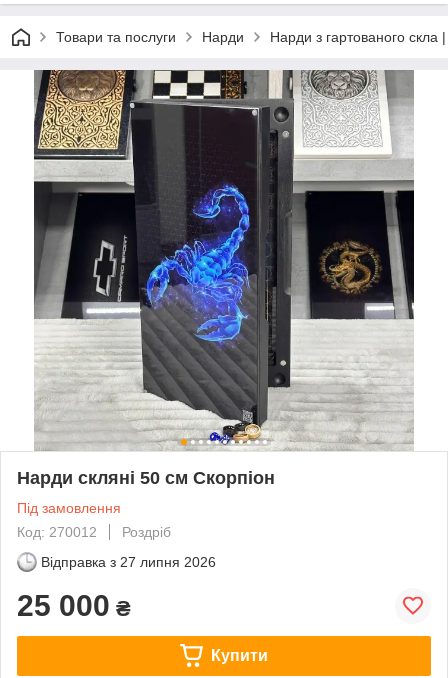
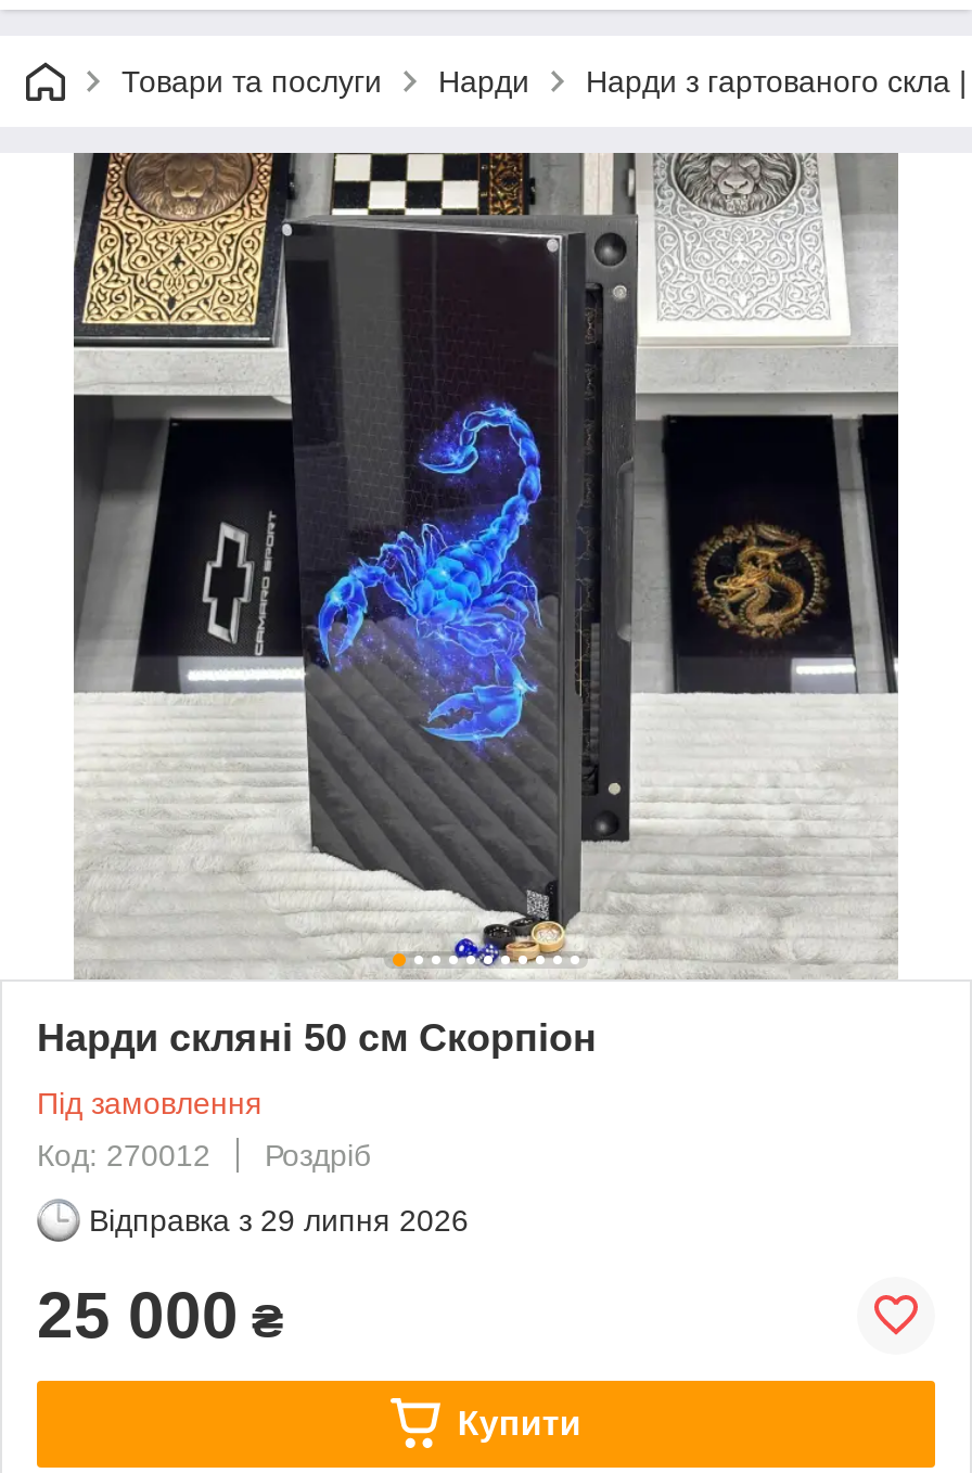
[41,554,216,570] Відправка з 27 липня 2026 -> [89,1202,469,1237] Відправка з 29 липня 2026

